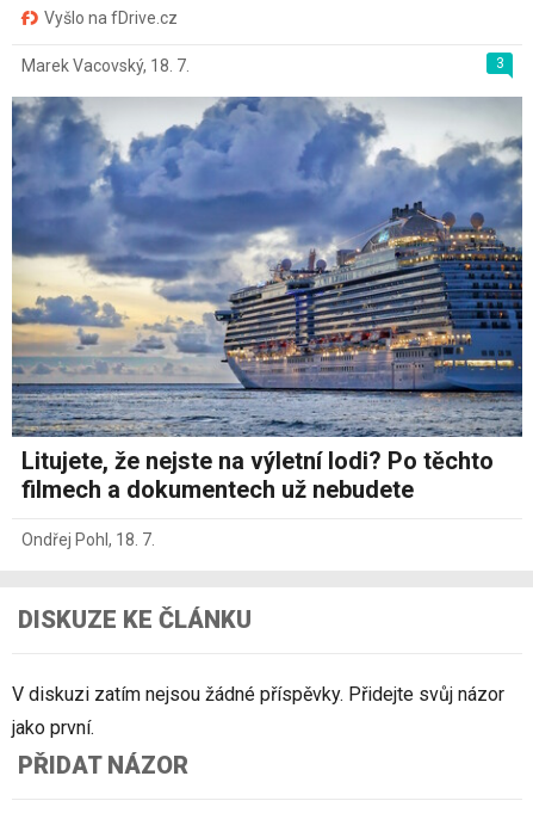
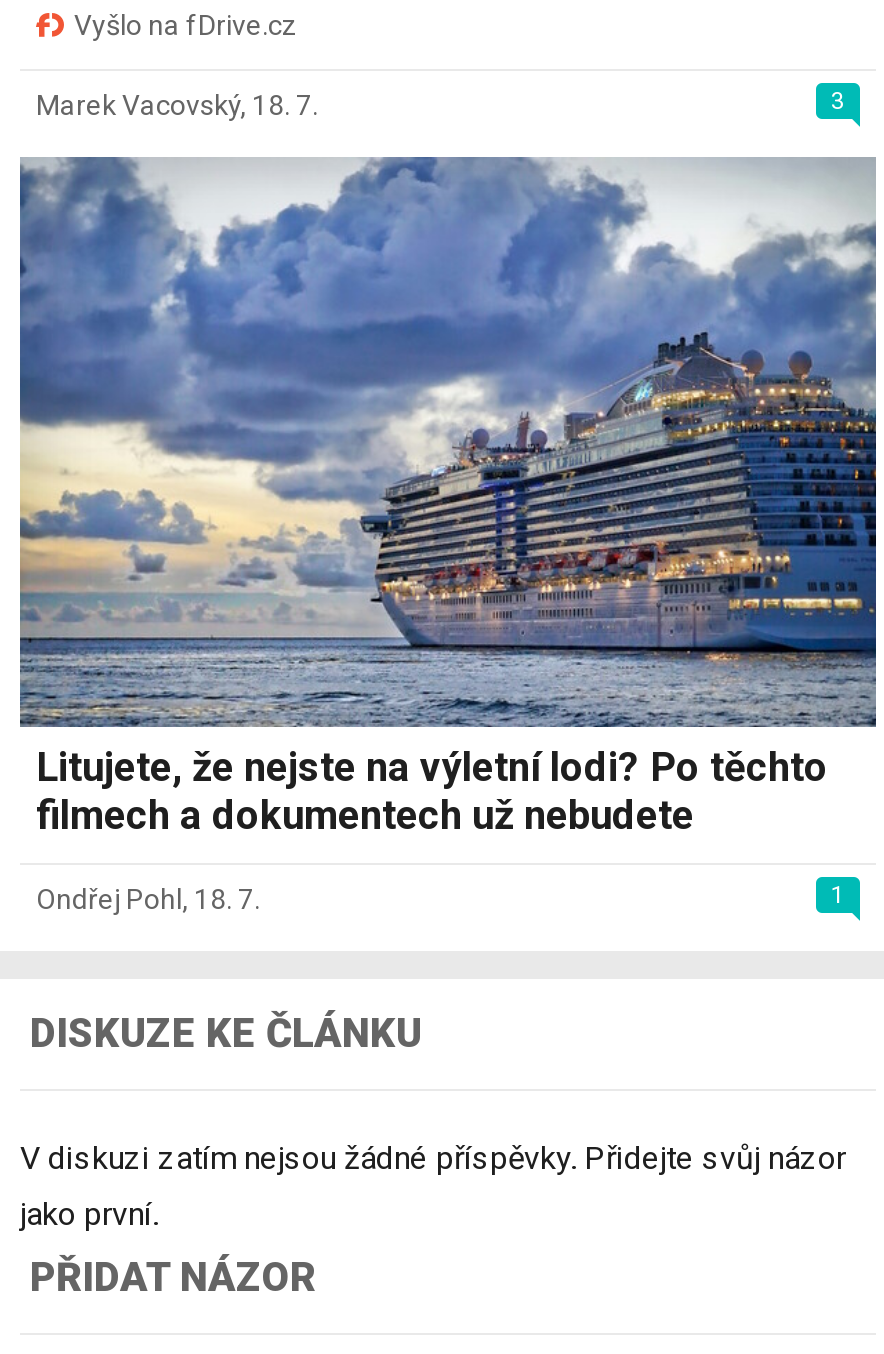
none -> [831,882,845,910] 1

